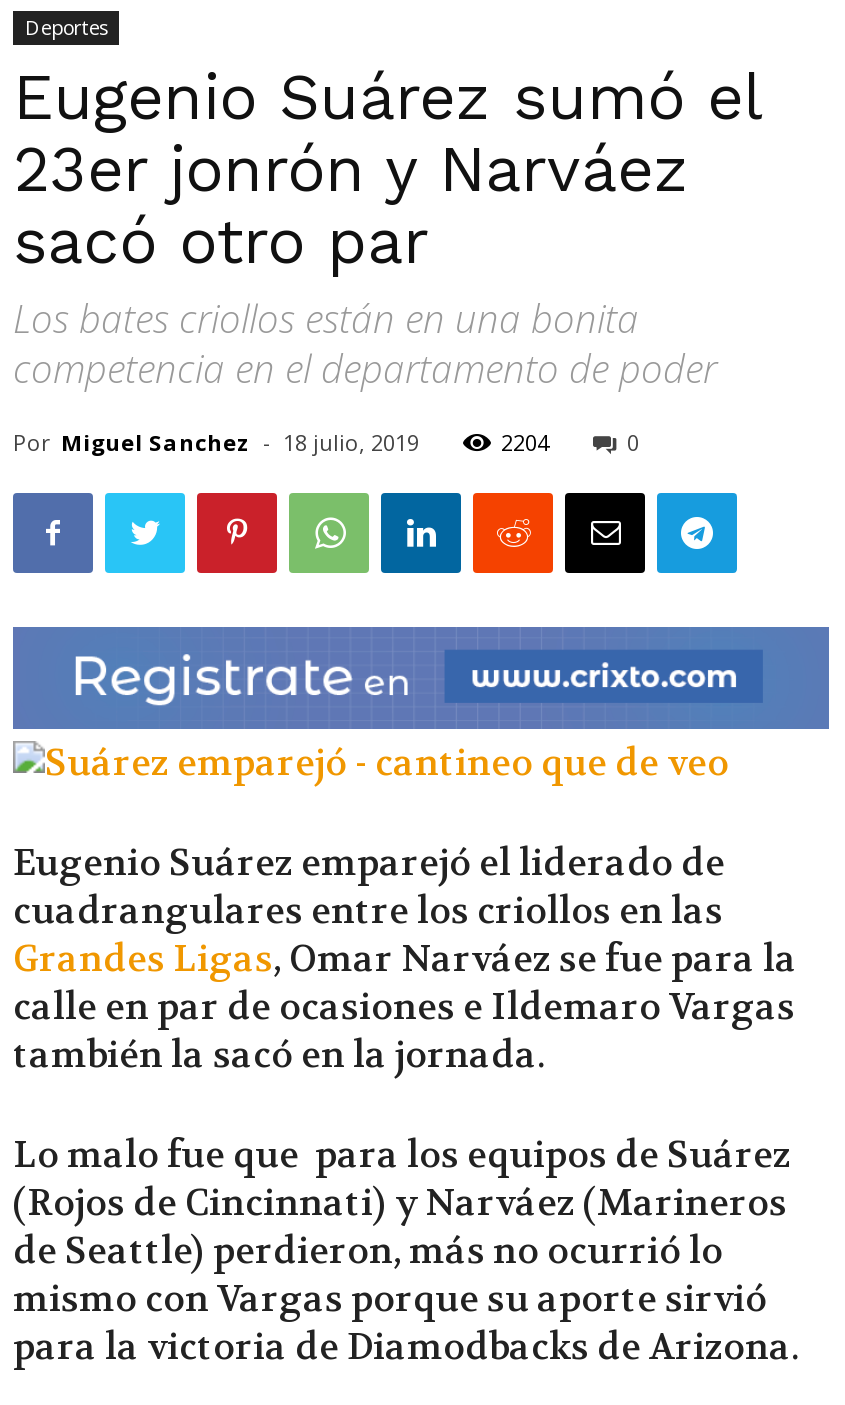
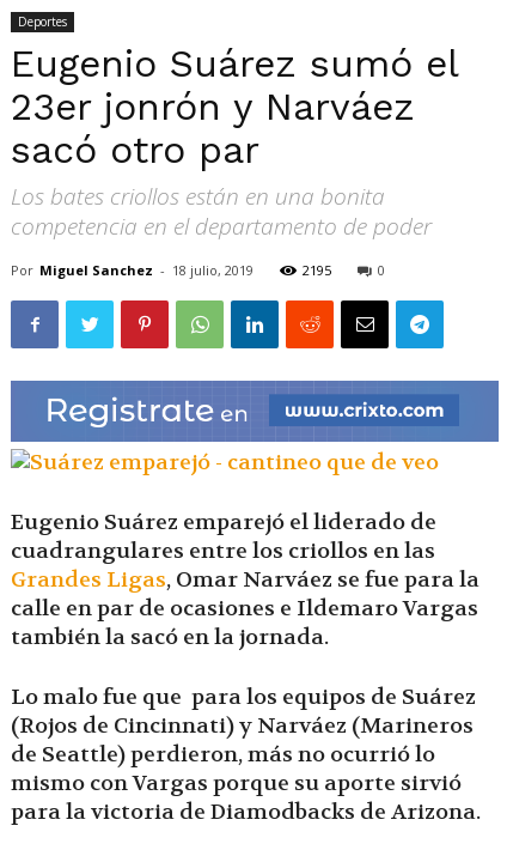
[501,427,549,457] 2204 -> [303,261,331,279] 2195

